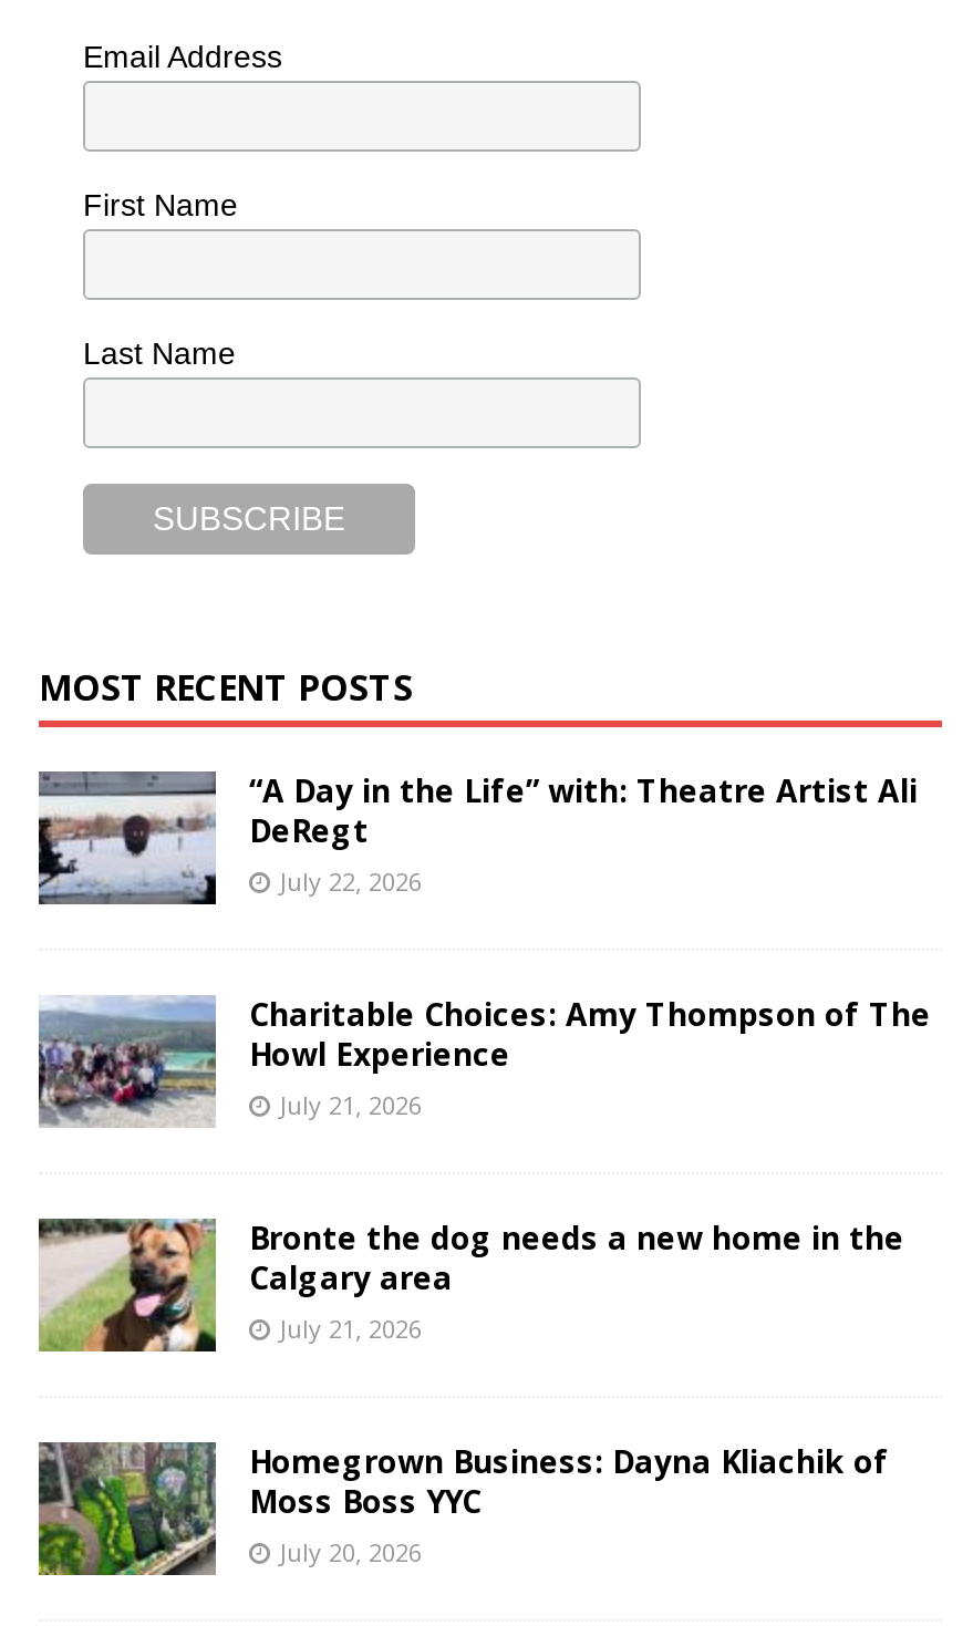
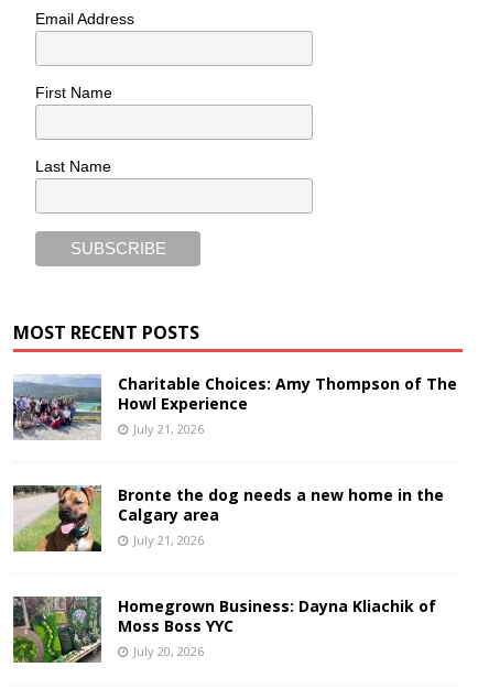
[37,769,918,907] [image] | “A Day in the Life” with: Theatre Artist Ali | DeRegt | July 22, 2026 -> none

